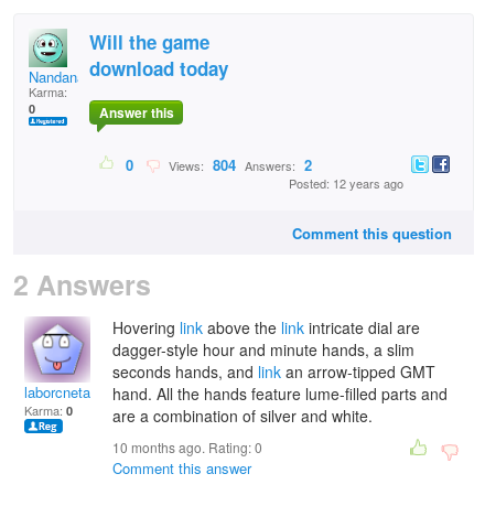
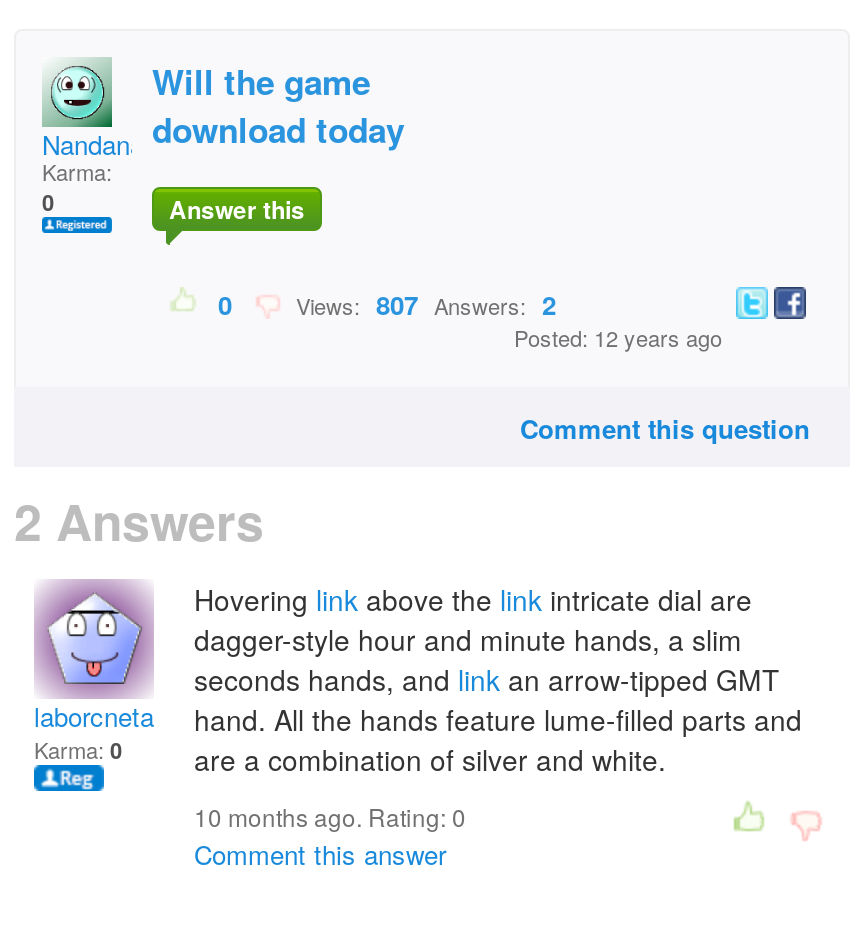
[162,154,312,175] Views: 804 Answers: 2 -> [284,285,556,323] Views: 807 Answers: 2

